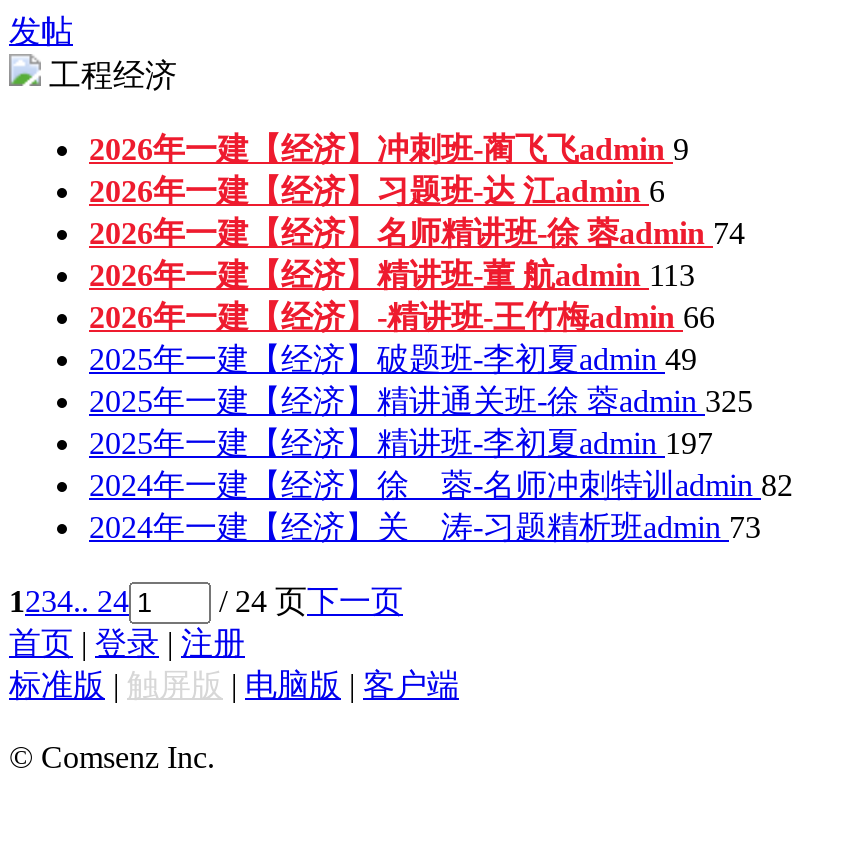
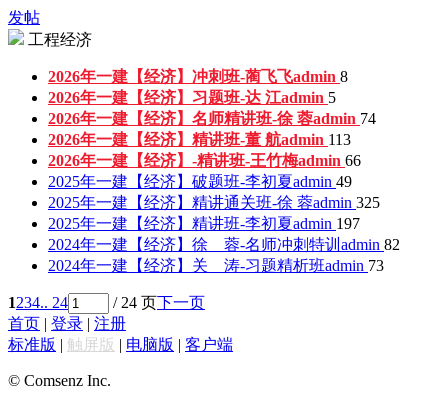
[89,132,689,166] 2026年一建【经济】冲刺班-蔺飞飞admin 9 -> [48,68,348,85] 2026年一建【经济】冲刺班-蔺飞飞admin 8
[89,174,665,208] 2026年一建【经济】习题班-达 江admin 6 -> [48,89,336,106] 2026年一建【经济】习题班-达 江admin 5

